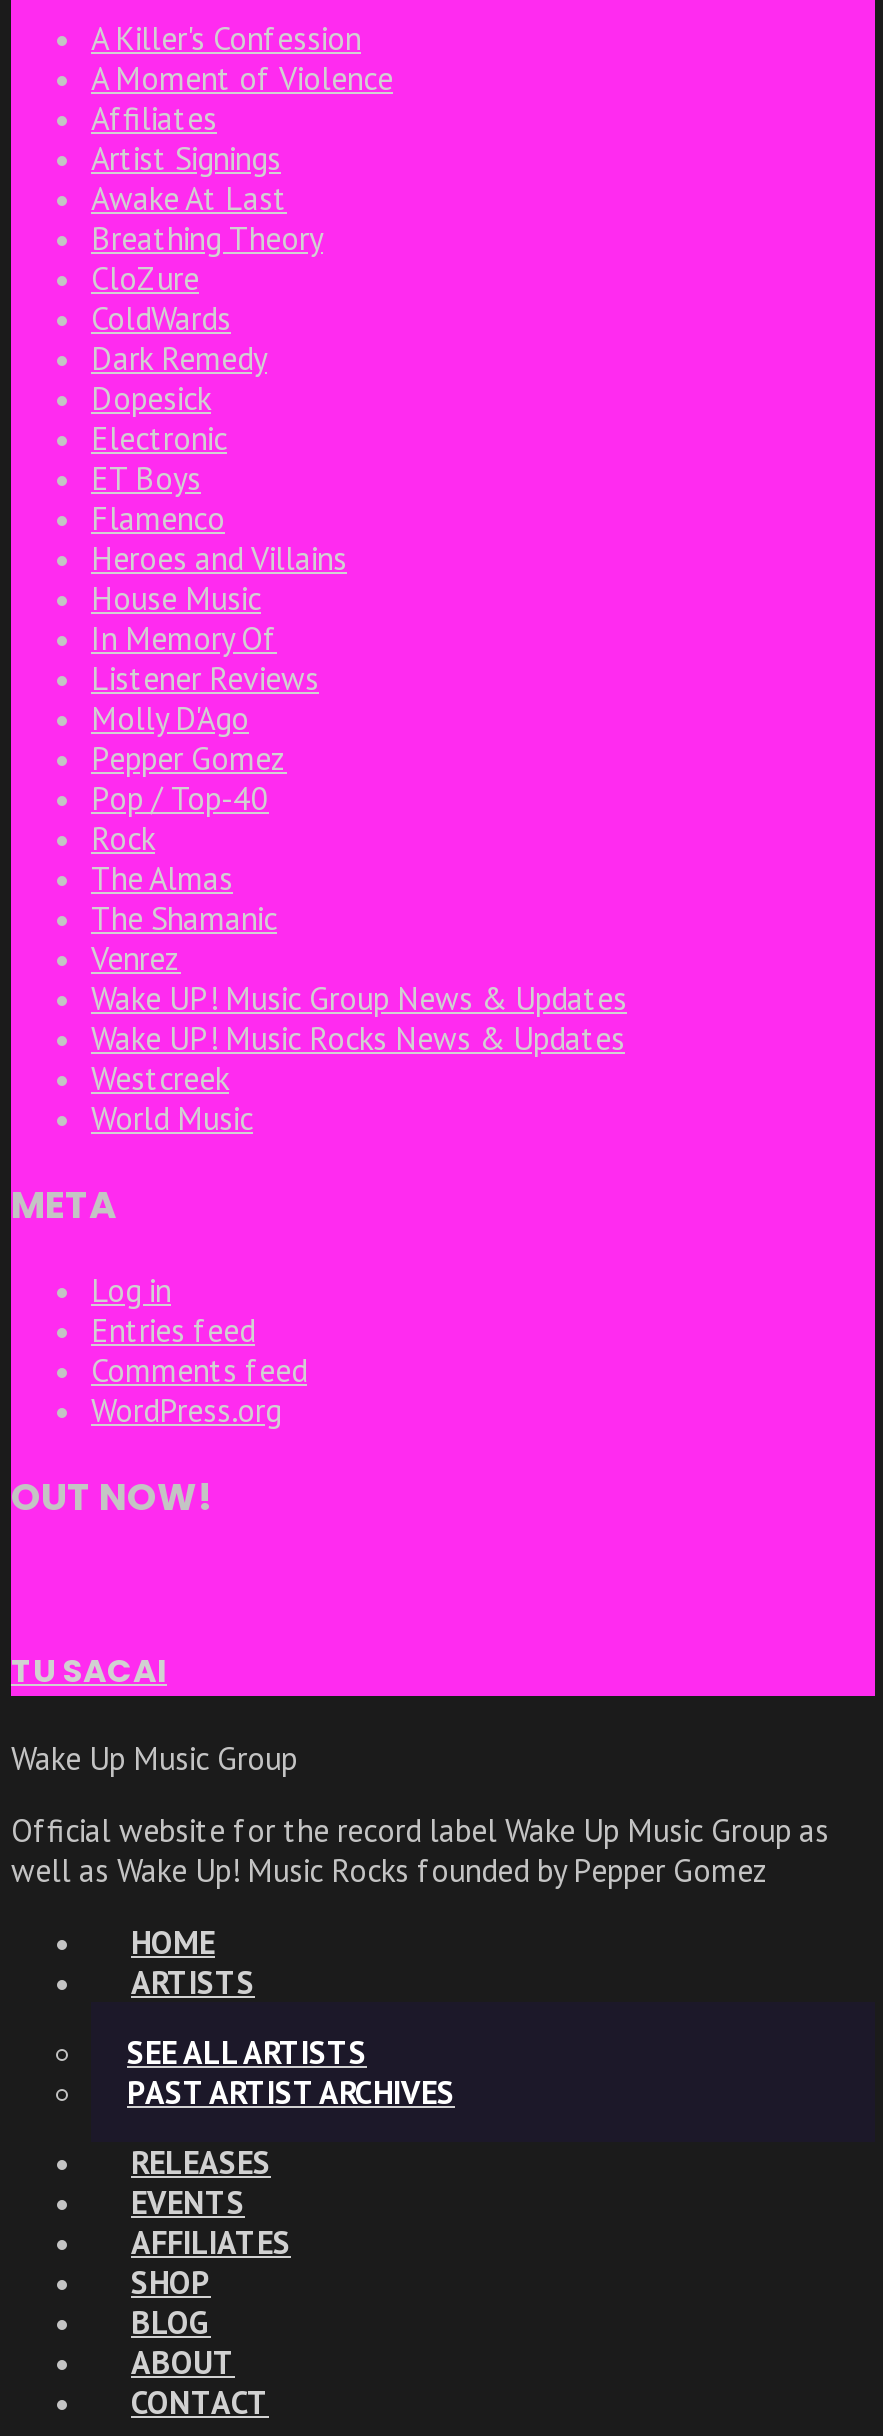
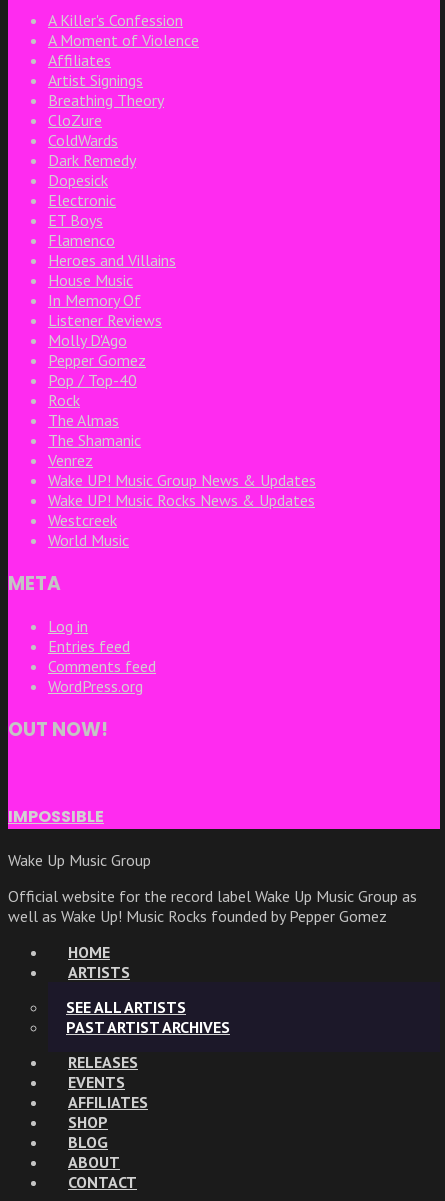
[91,178,287,218] Awake At Last -> none
[11,1648,167,1694] TU SACAI -> [8,805,104,828] IMPOSSIBLE

